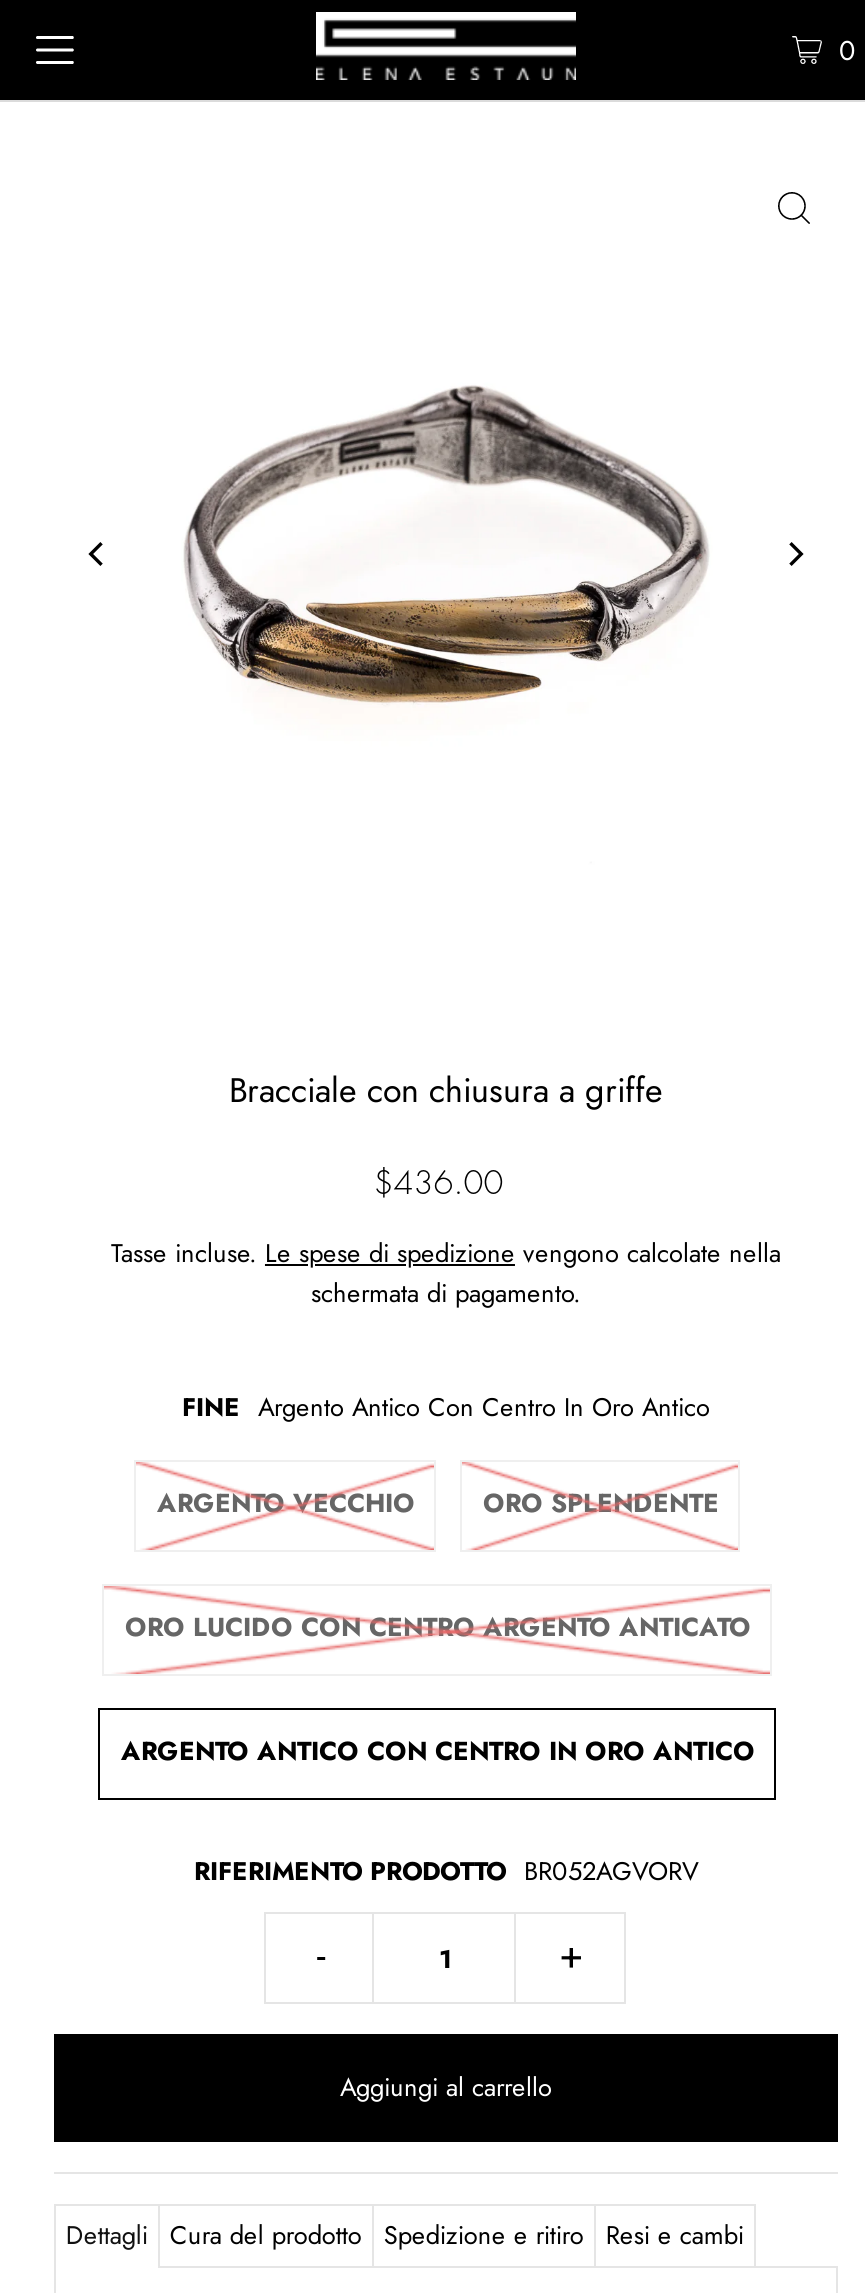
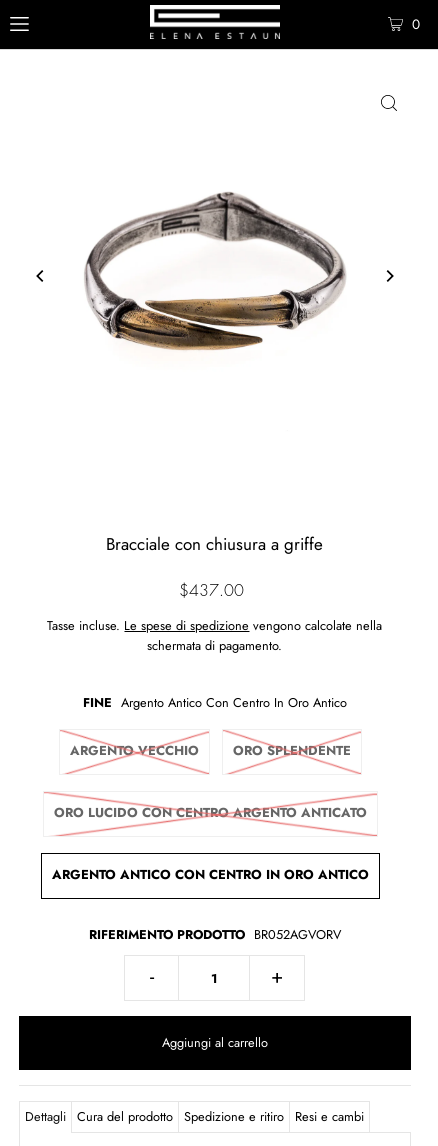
[374,1168,504,1200] $436.00 -> [179,583,244,599] $437.00

